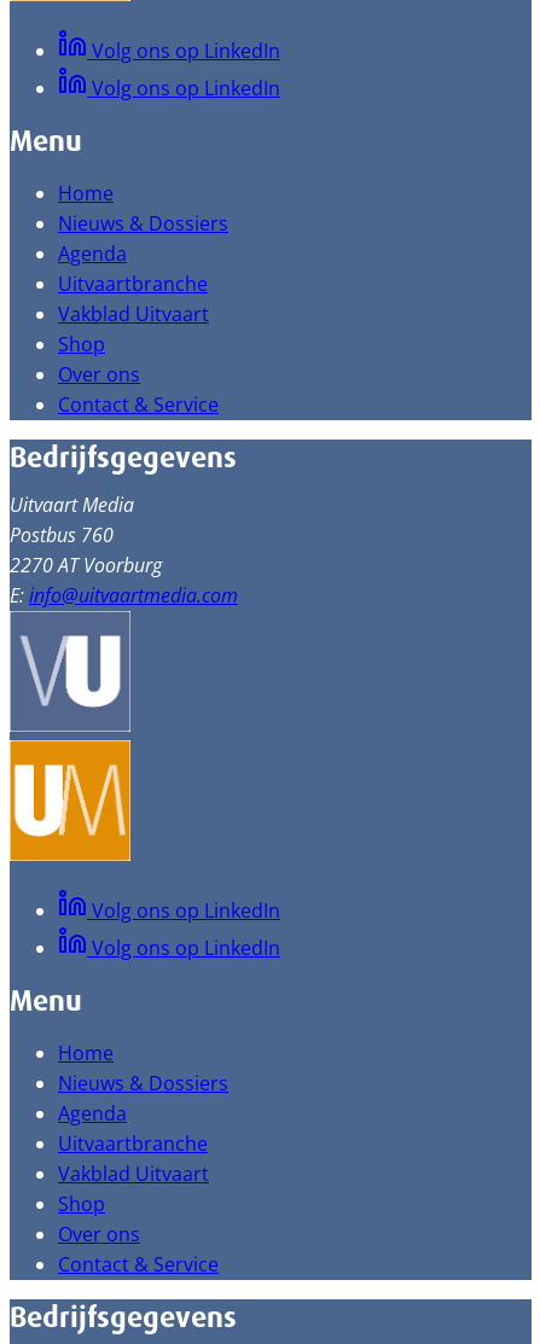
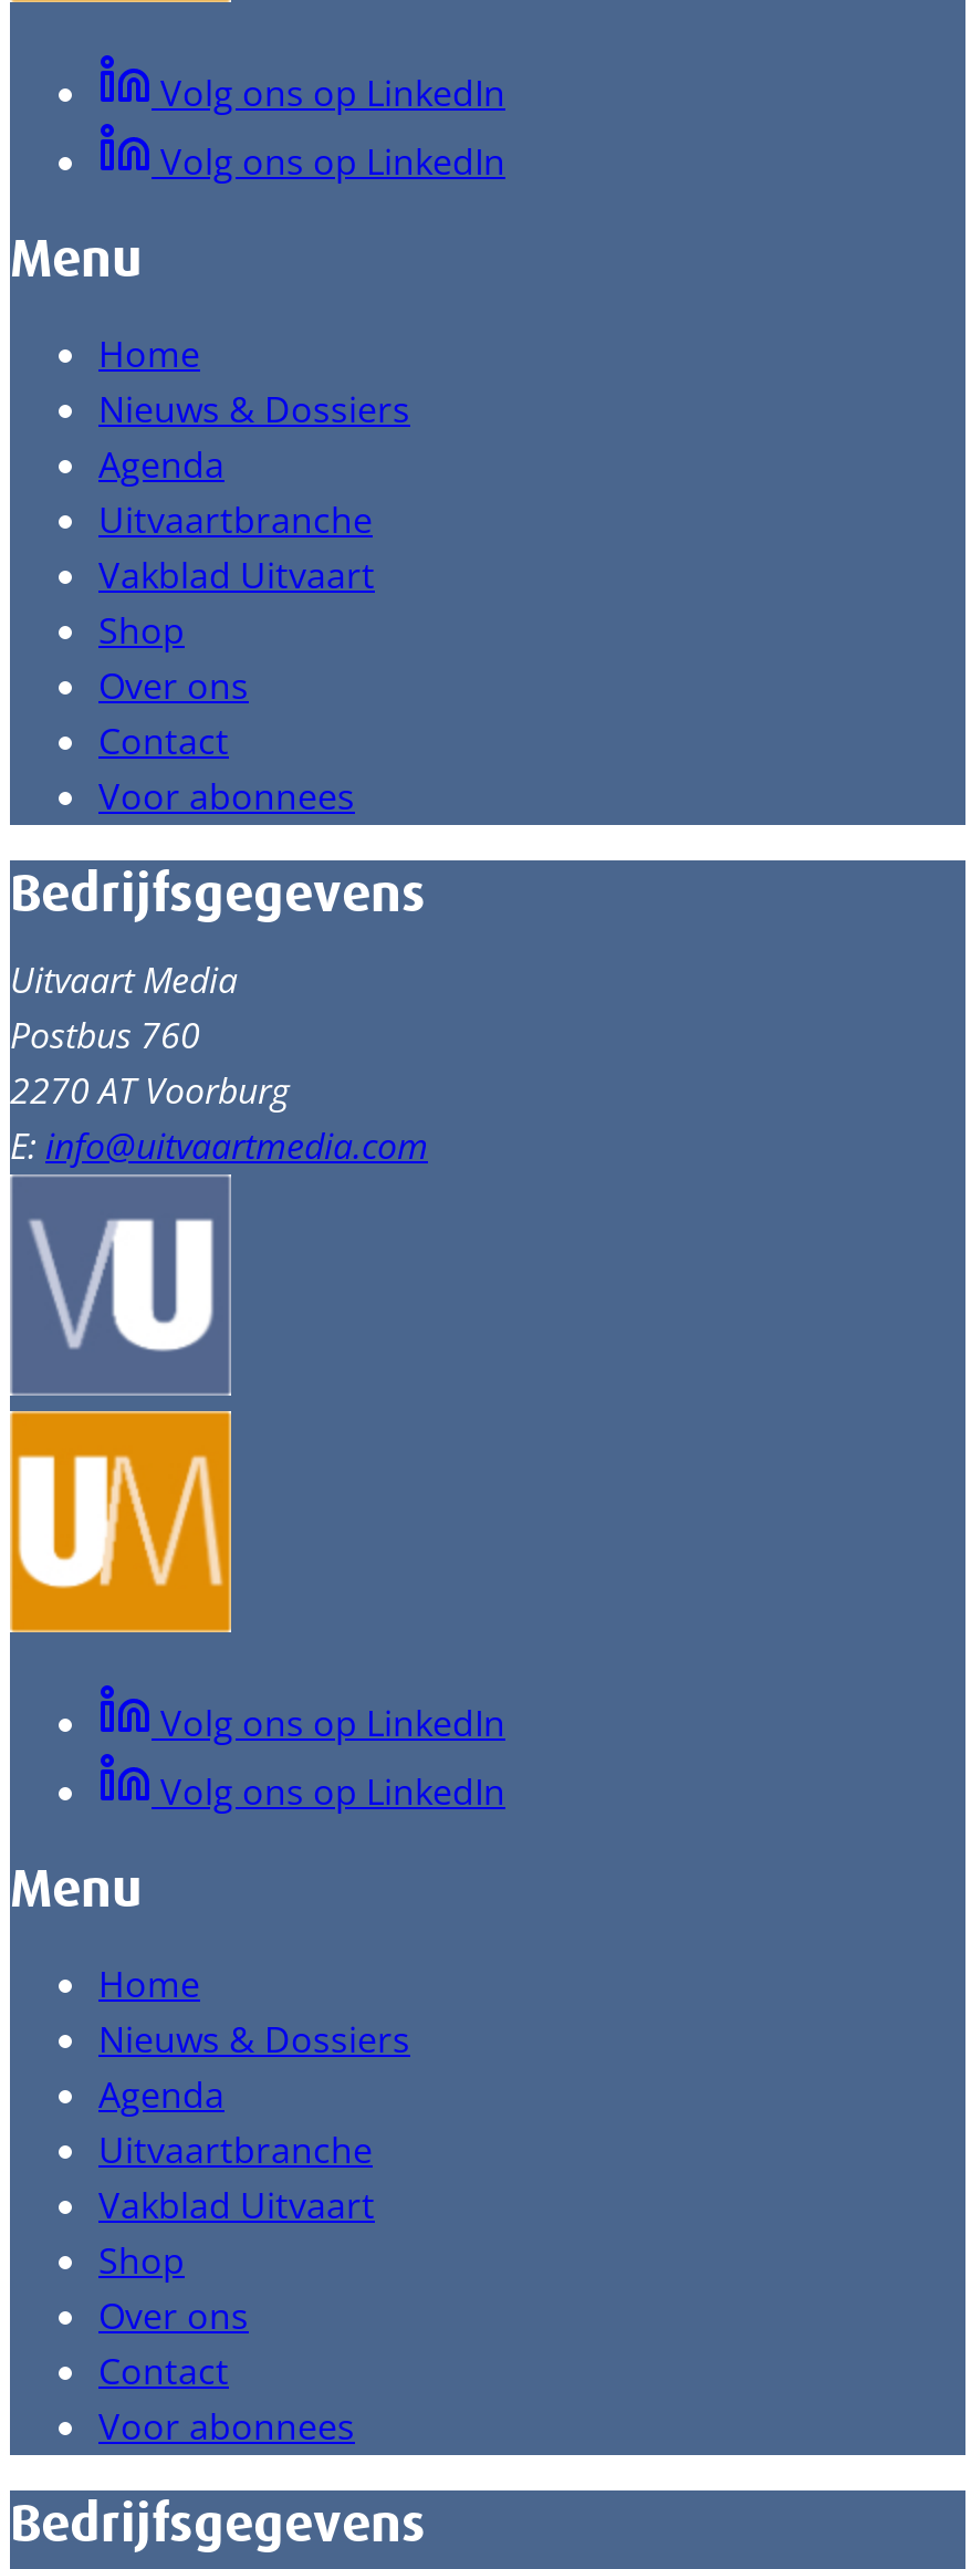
[58,391,219,418] Contact & Service -> [98,717,355,821] Contact | Voor abonnees
[58,1251,219,1278] Contact & Service -> [98,2347,355,2451] Contact | Voor abonnees

